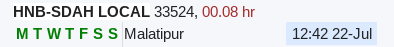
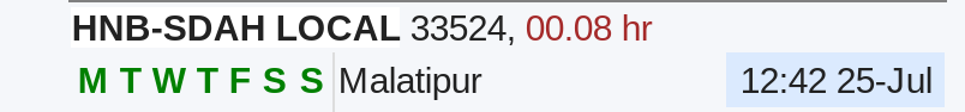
[292,25,372,42] 12:42 22-Jul -> [740,61,932,101] 12:42 25-Jul

